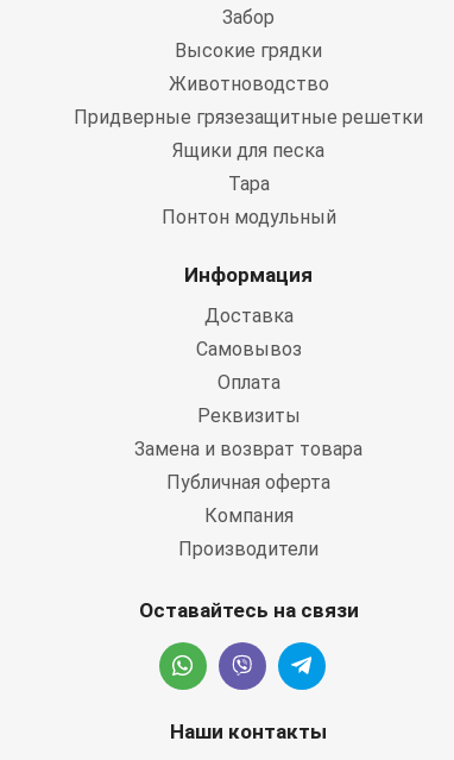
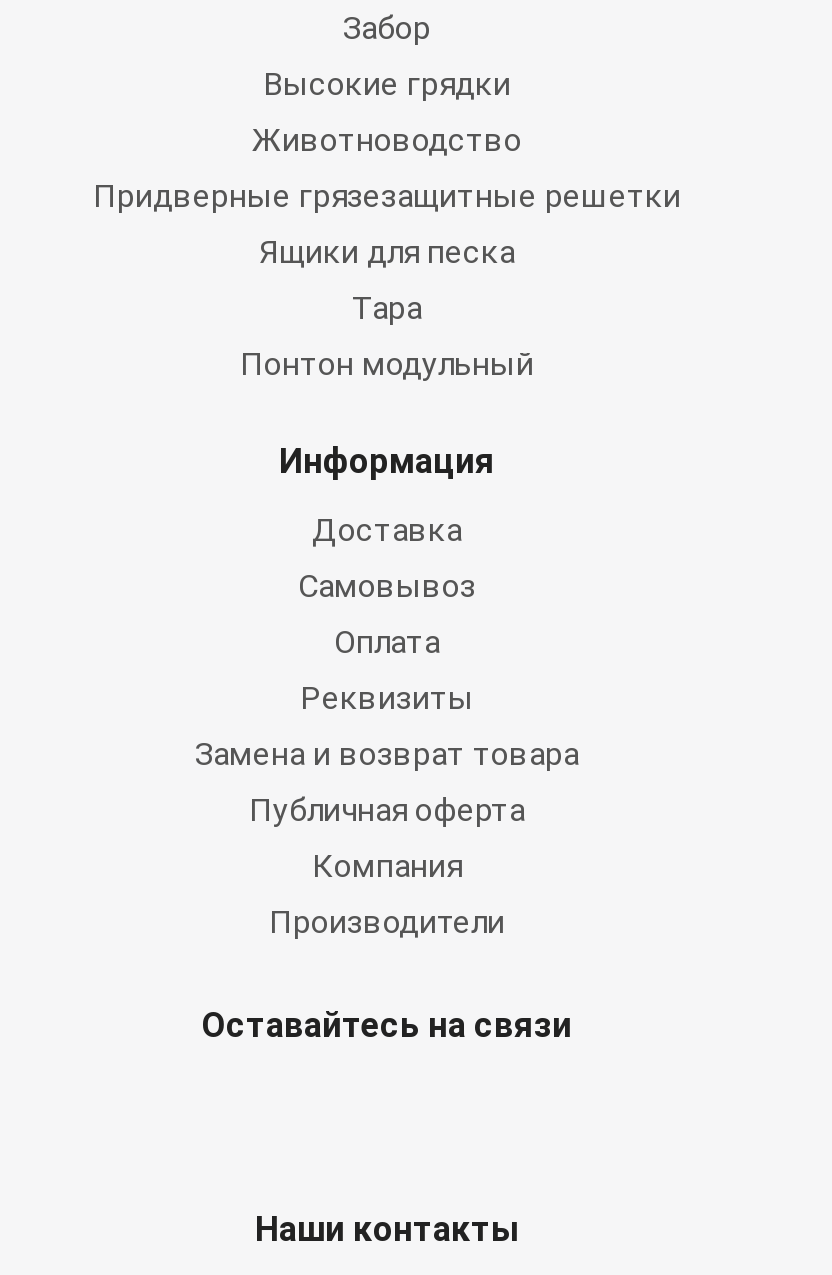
[158,641,208,691] [image] -> none
[217,641,267,691] [image] -> none
[277,641,327,691] [image] -> none

